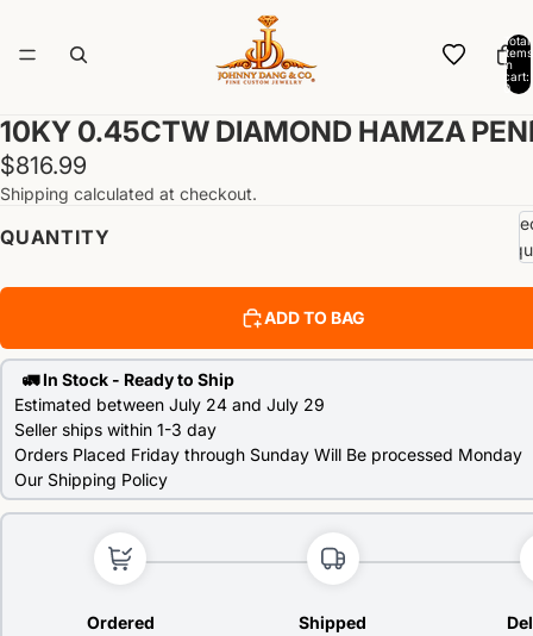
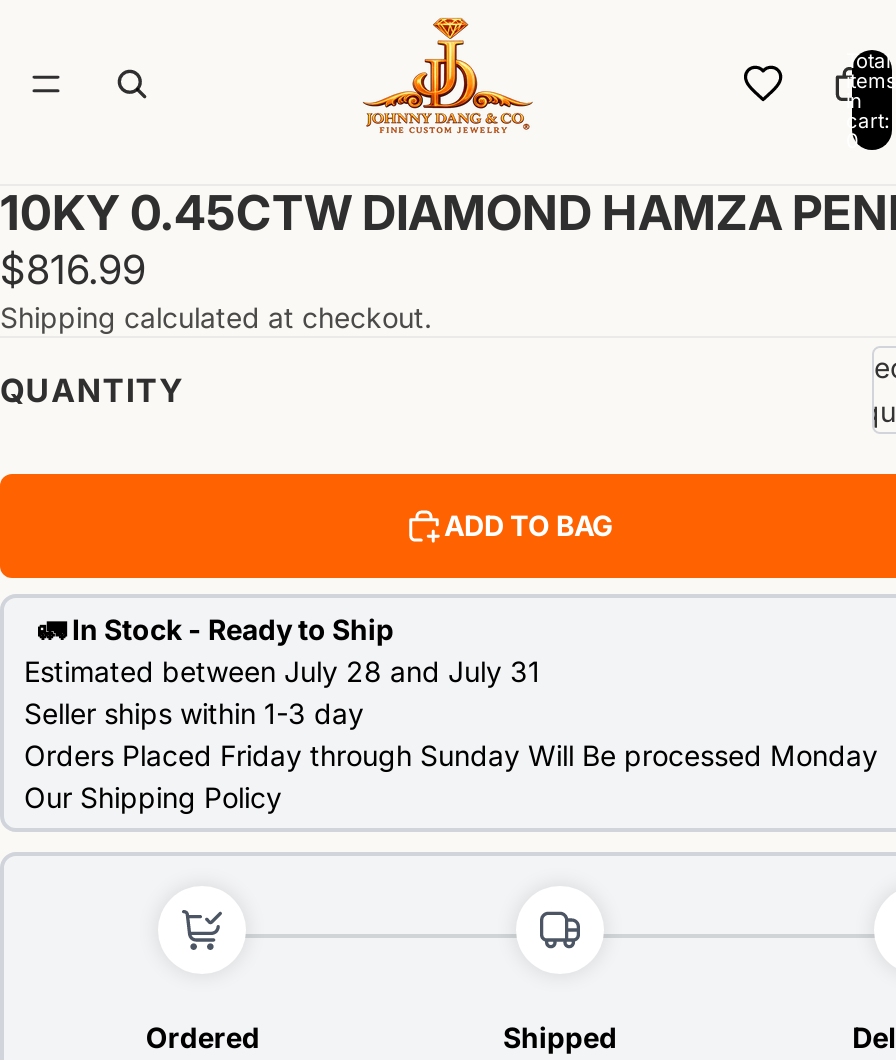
[14,394,325,414] Estimated between July 24 and July 29 -> [24,654,540,688] Estimated between July 28 and July 31

